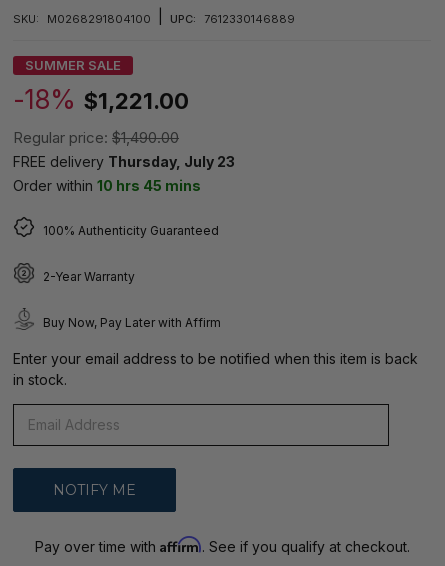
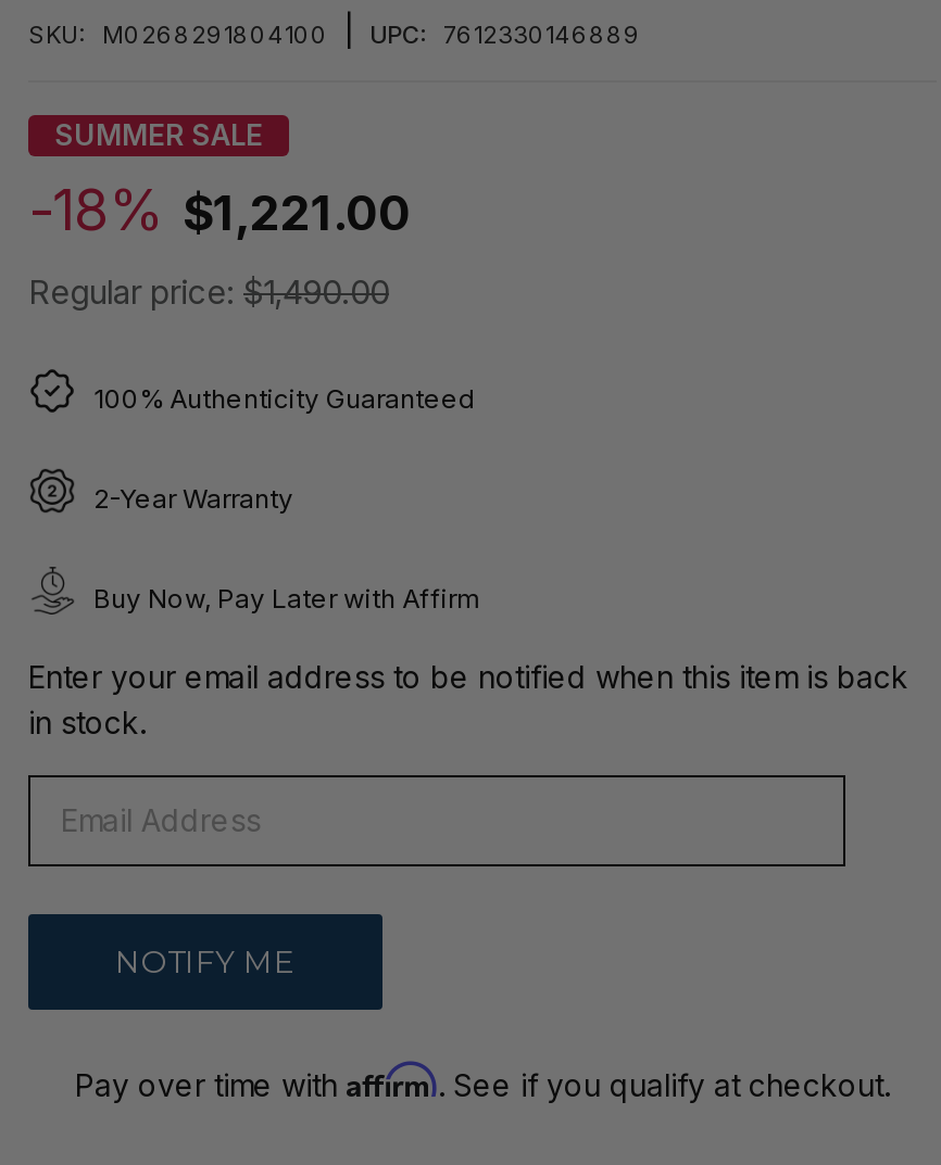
[13,153,235,194] FREE delivery Thursday, July 23 | Order within 10 hrs 45 mins -> none

